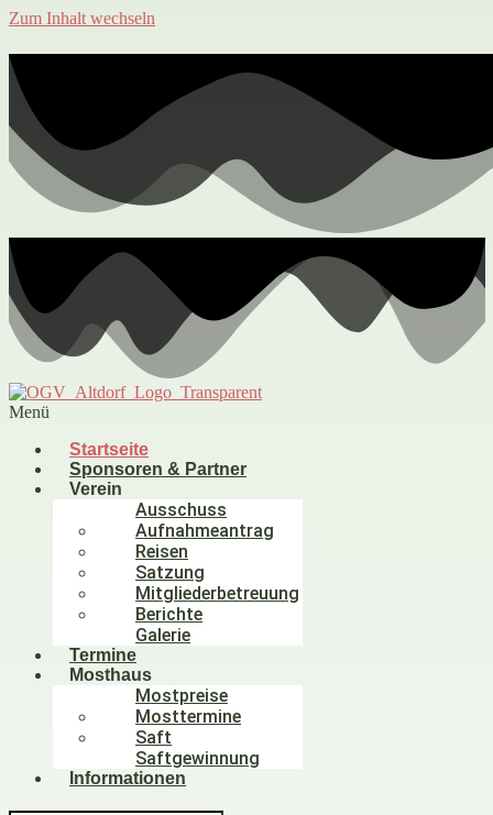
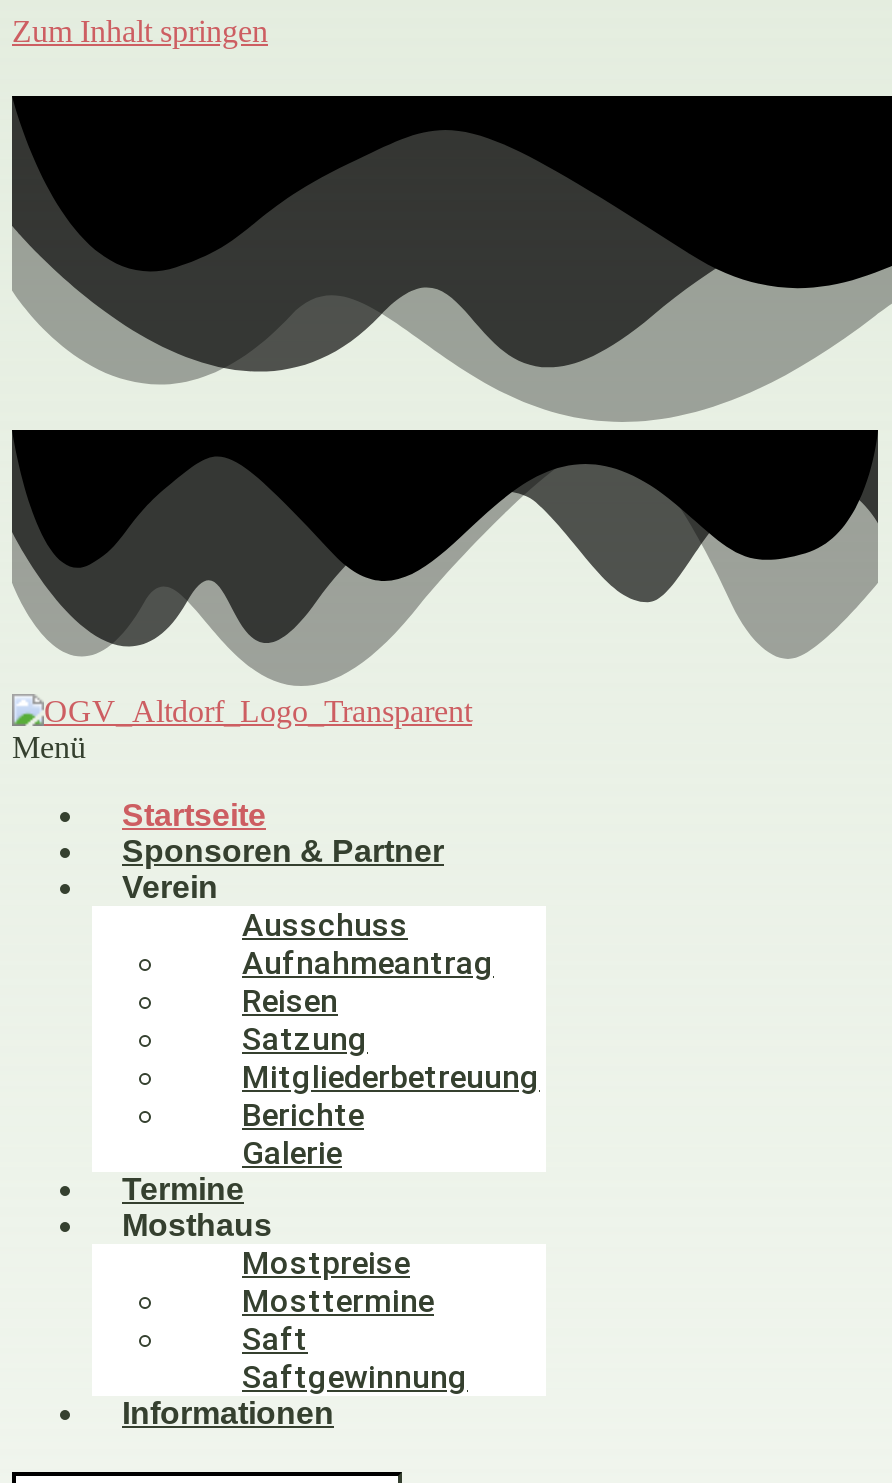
[9,9,155,27] Zum Inhalt wechseln -> [12,14,268,48] Zum Inhalt springen

